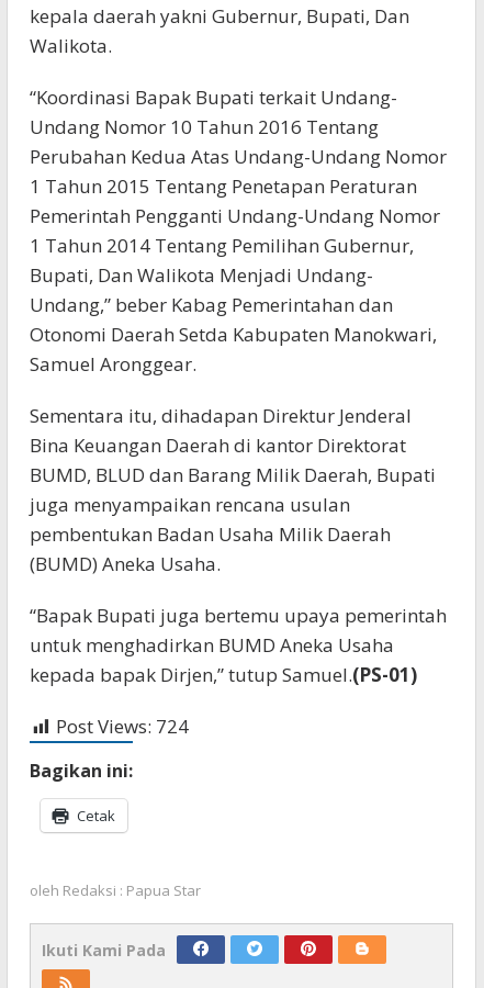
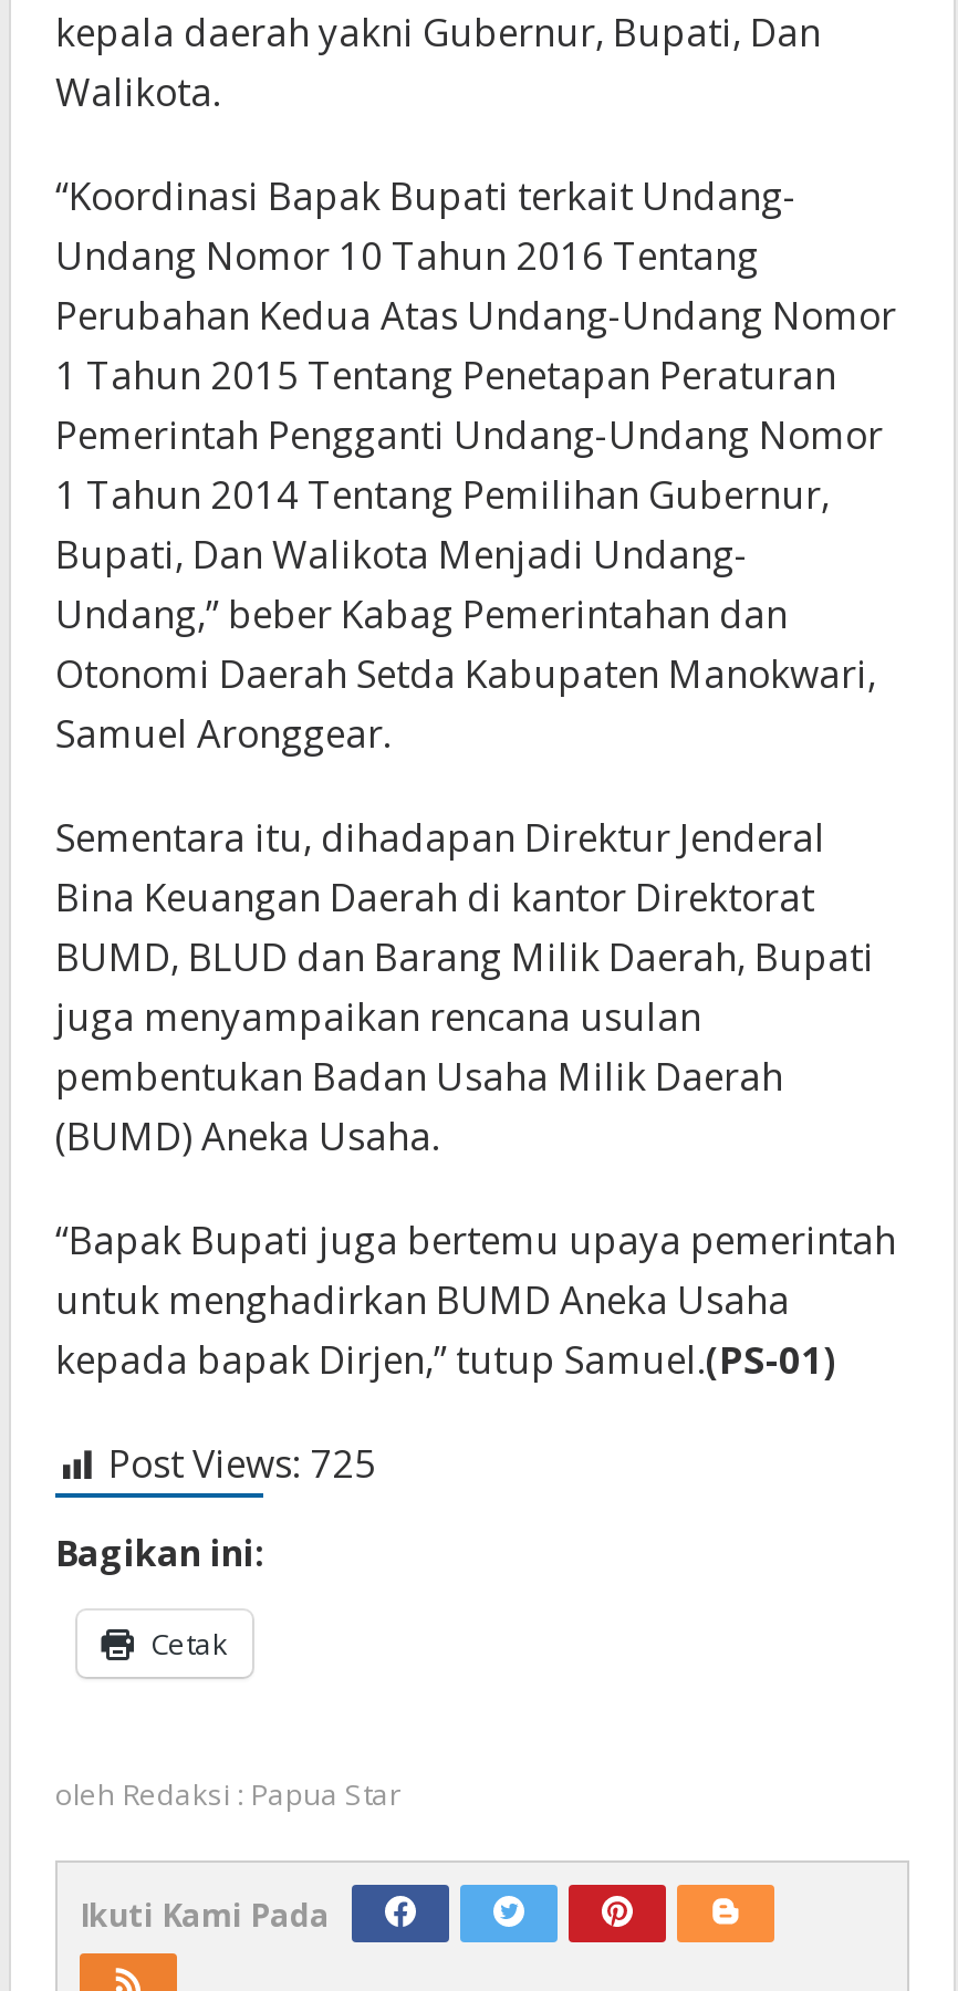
[56,714,189,739] Post Views: 724 -> [108,1439,376,1489] Post Views: 725

